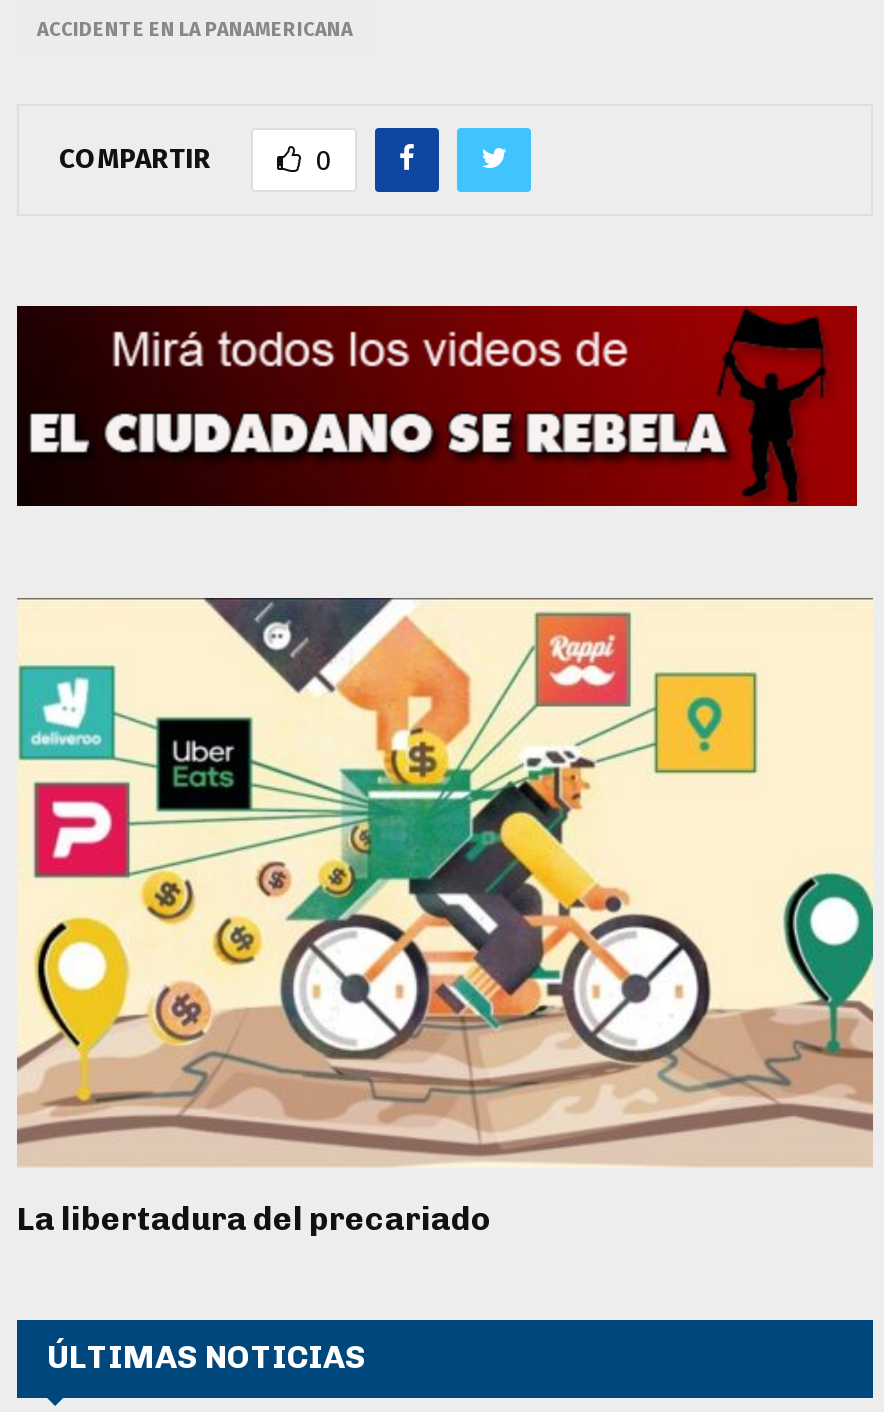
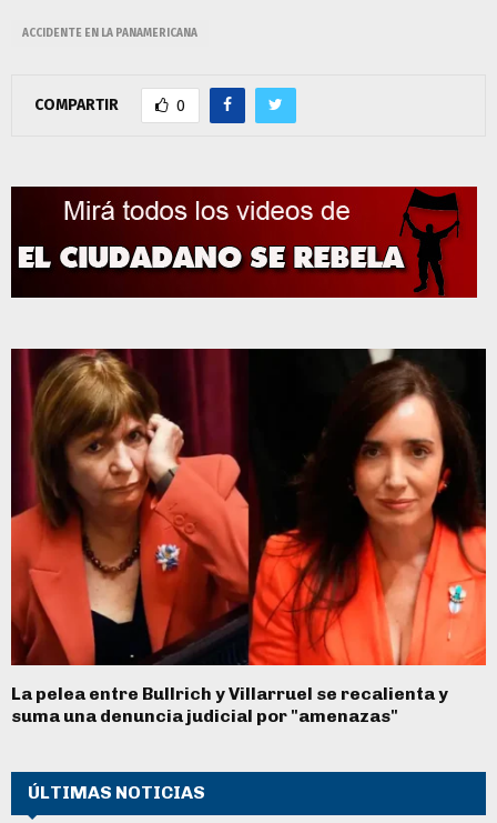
[17,598,875,1238] [image] | La libertadura del precariado -> [10,348,487,726] [image] | La pelea entre Bullrich y Villarruel se recalienta y | suma una denuncia judicial por "amenazas"

